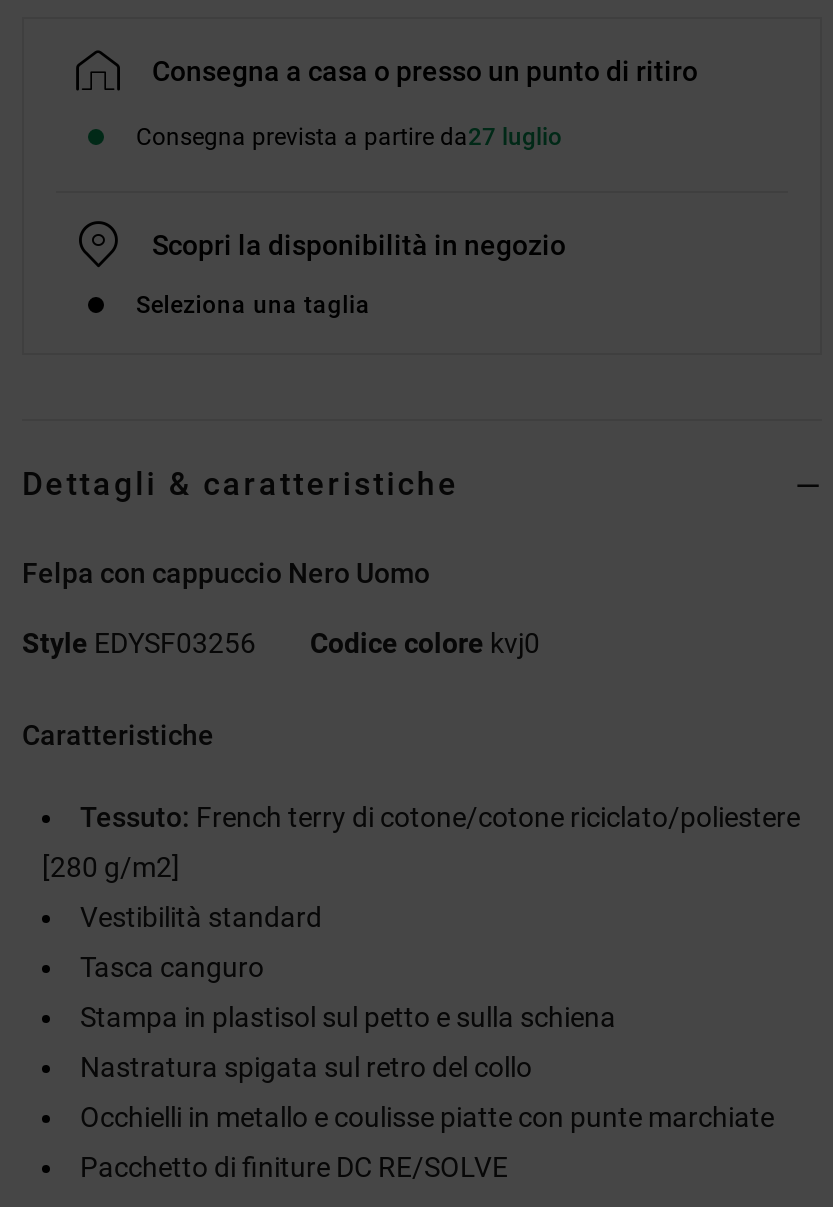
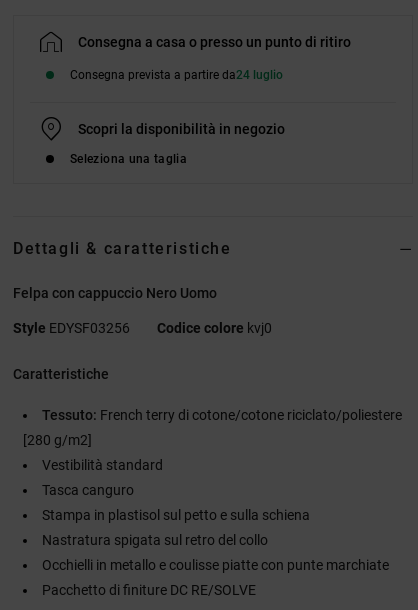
[136,122,562,150] Consegna prevista a partire da27 luglio -> [70,68,283,82] Consegna prevista a partire da24 luglio

